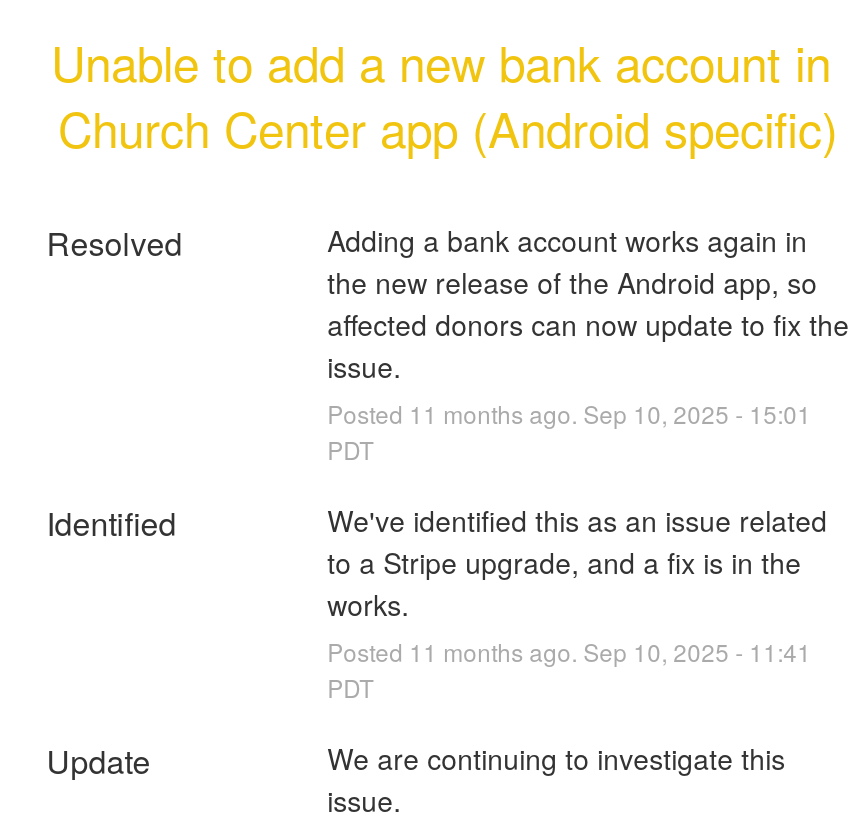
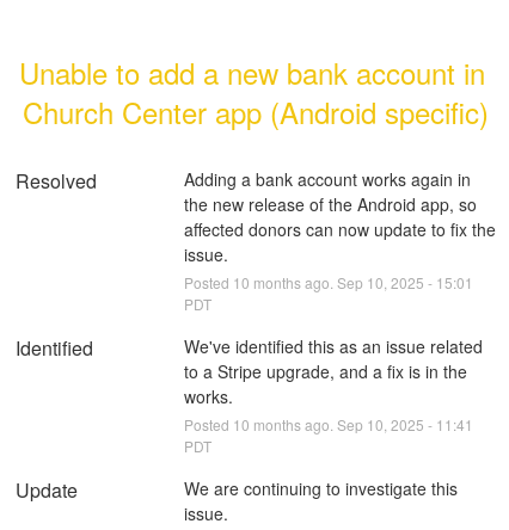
[327,396,811,430] Posted 11 months ago. Sep 10, 2025 - 15:01 -> [184,272,473,292] Posted 10 months ago. Sep 10, 2025 - 15:01
[327,634,811,668] Posted 11 months ago. Sep 10, 2025 - 11:41 -> [184,414,473,434] Posted 10 months ago. Sep 10, 2025 - 11:41

